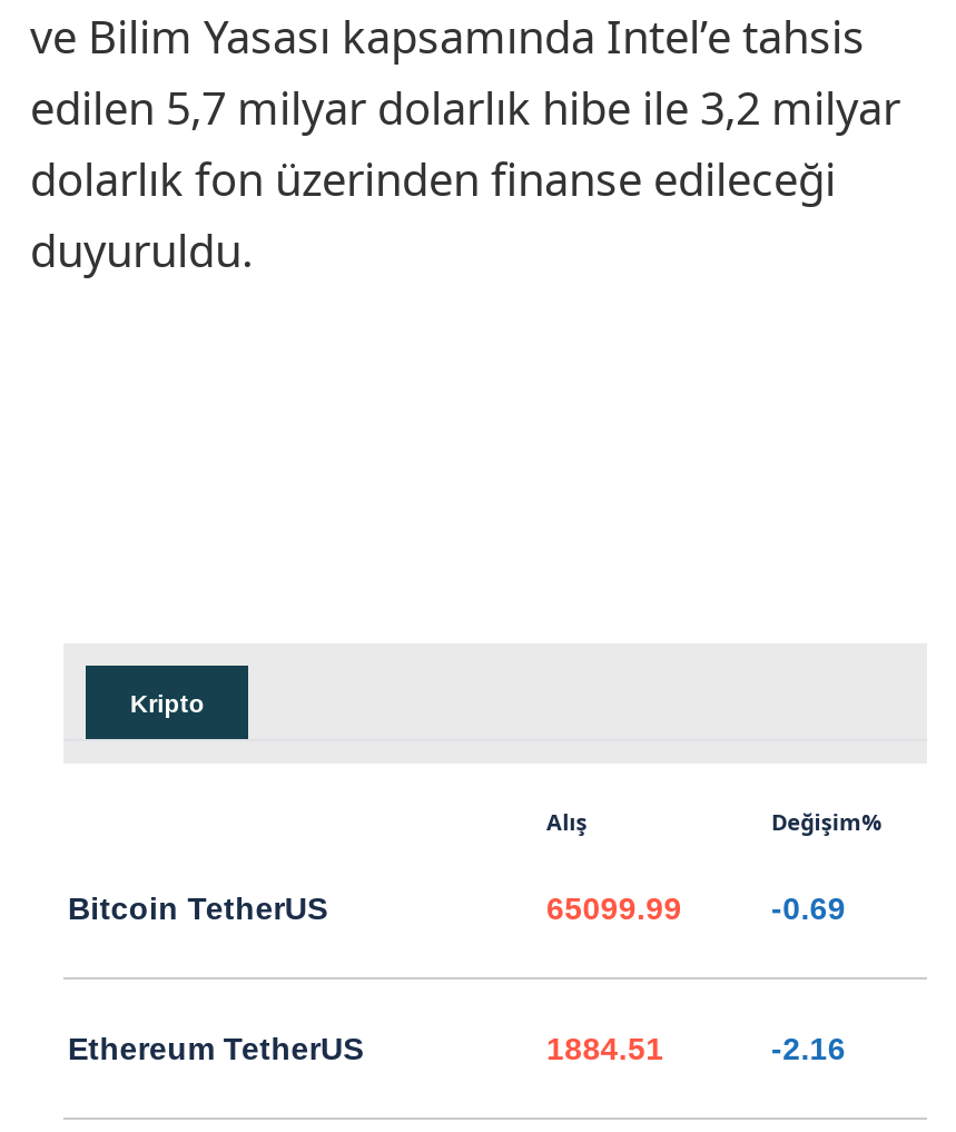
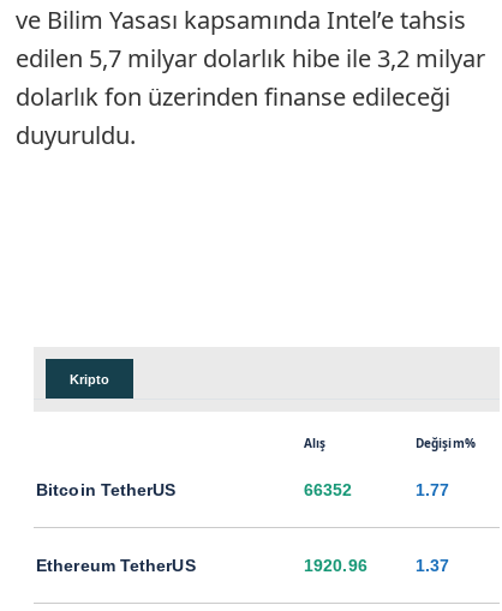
[546,891,682,926] 65099.99 -> [304,480,352,499] 66352
[771,891,846,926] -0.69 -> [416,480,450,499] 1.77
[546,1031,664,1067] 1884.51 -> [304,556,367,575] 1920.96
[771,1031,846,1067] -2.16 -> [416,556,450,575] 1.37

